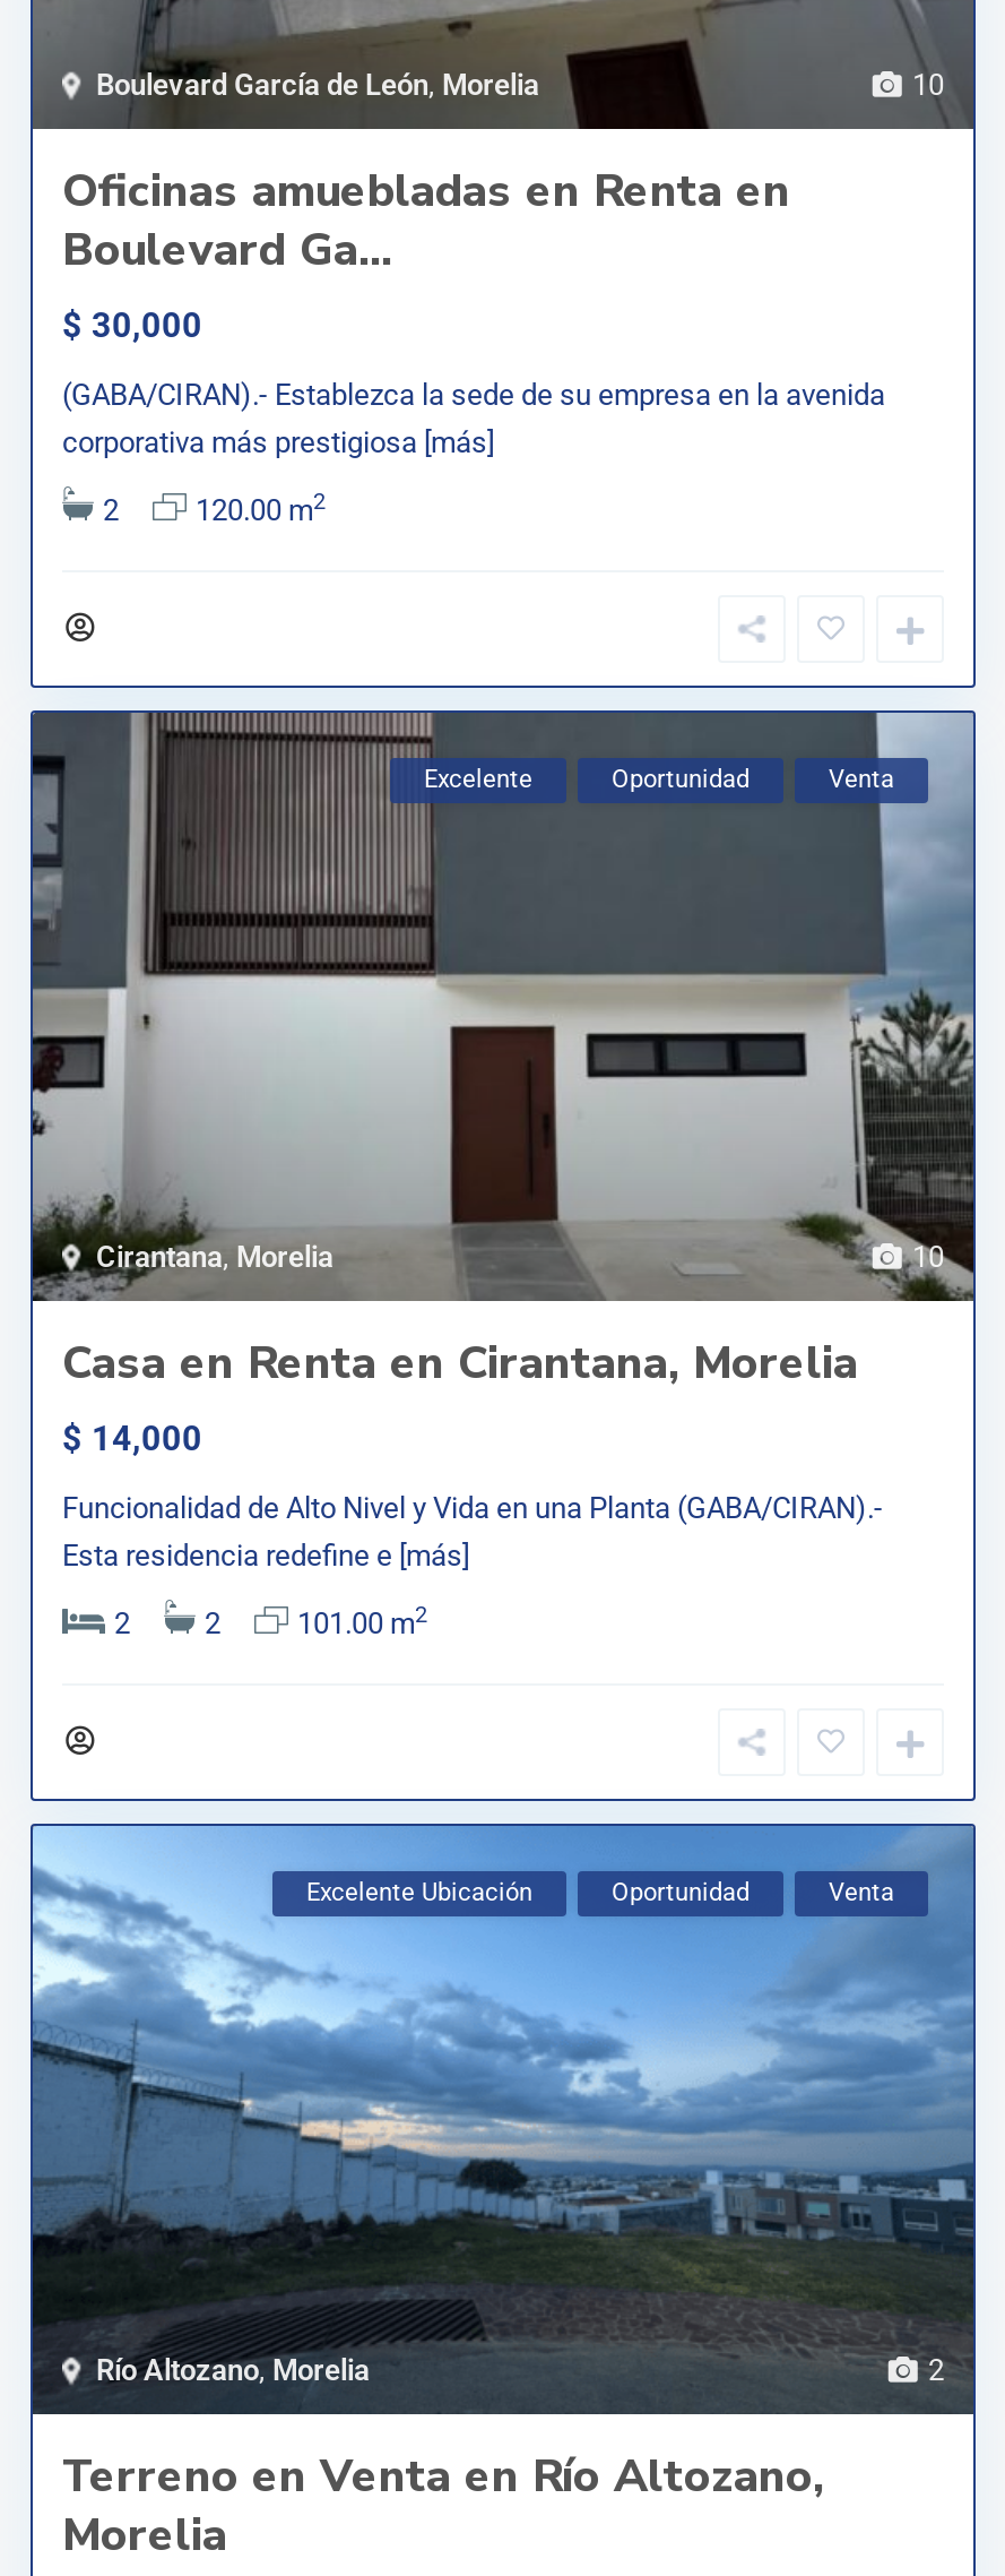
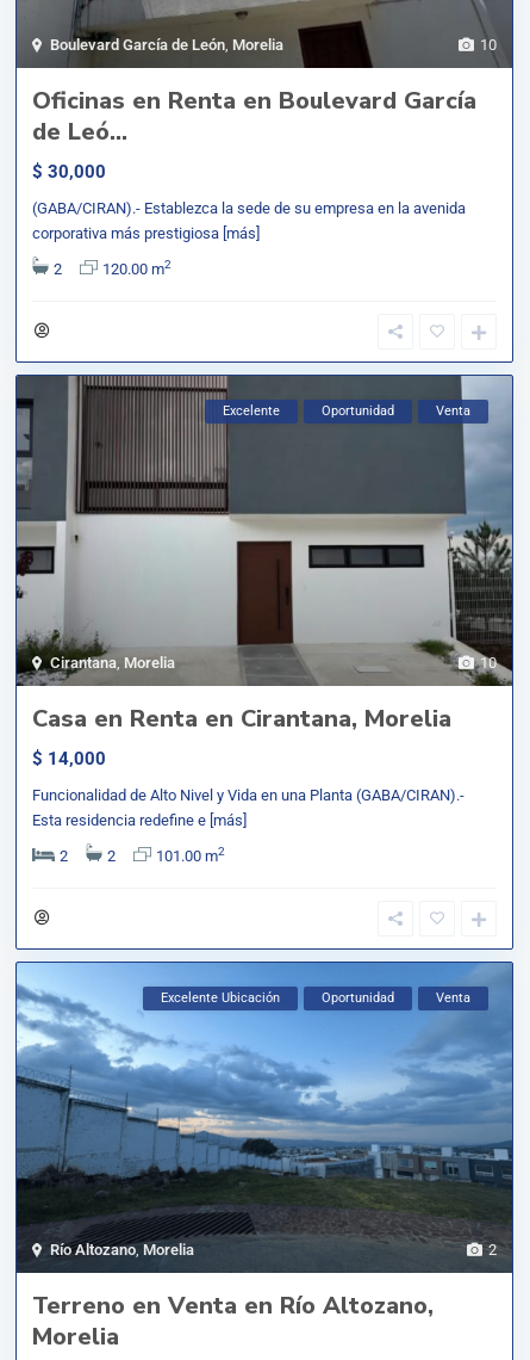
[62,160,790,280] Oficinas amuebladas en Renta en | Boulevard Ga... -> [32,85,476,148] Oficinas en Renta en Boulevard García | de Leó...

